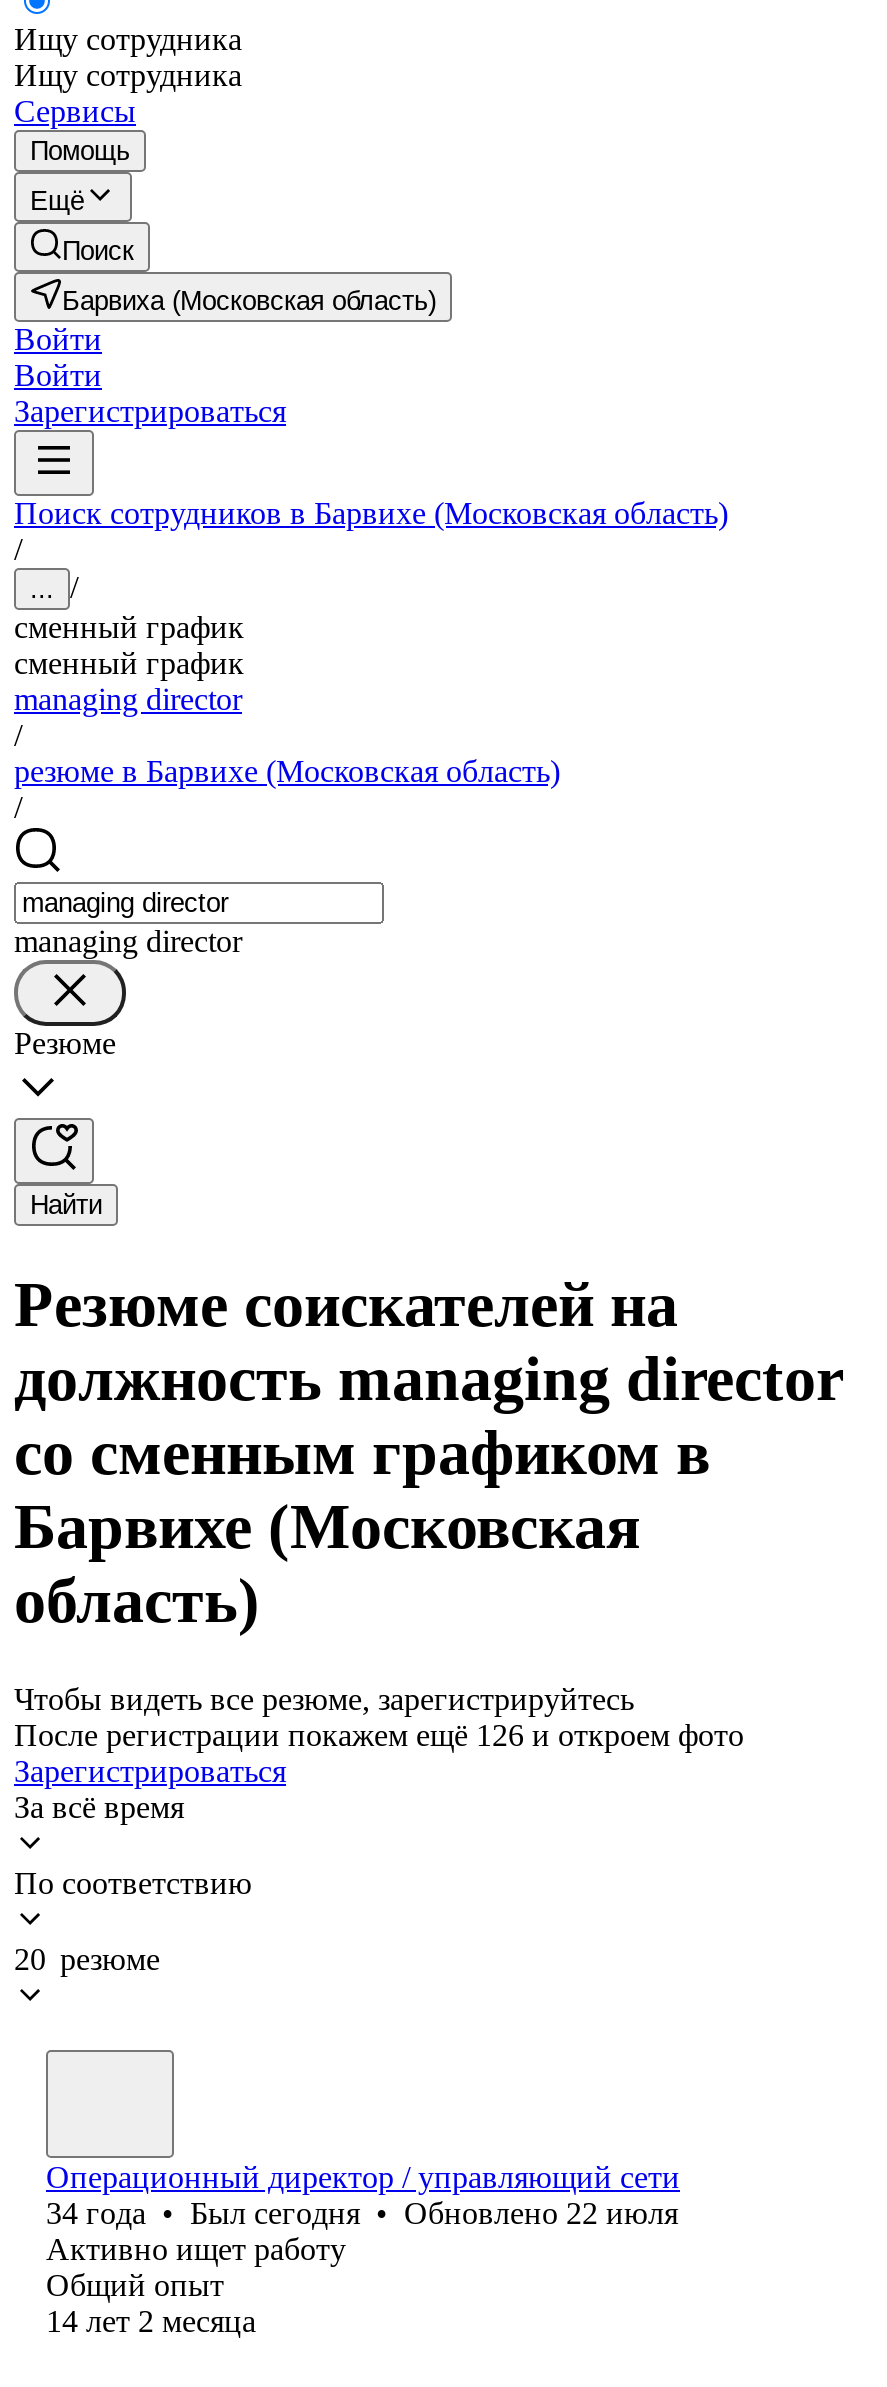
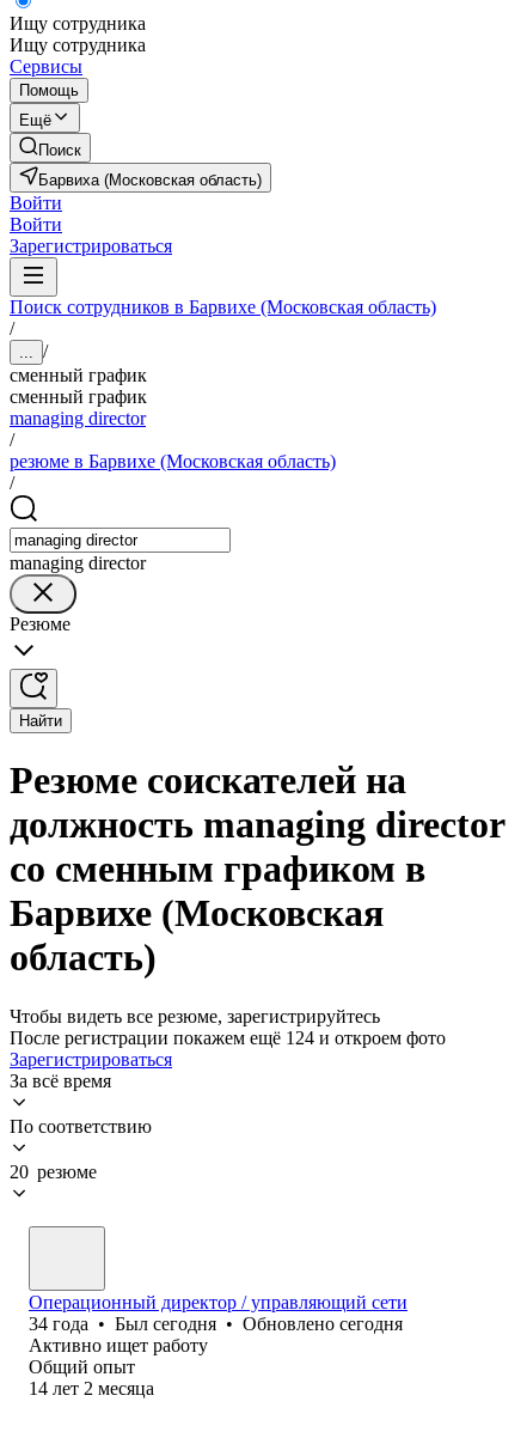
[14,1718,744,1752] После регистрации покажем ещё 126 и откроем фото -> [10,1028,446,1048] После регистрации покажем ещё 124 и откроем фото
[46,2196,678,2230] 34 года • Был сегодня • Обновлено 22 июля -> [29,1313,403,1334] 34 года • Был сегодня • Обновлено сегодня

